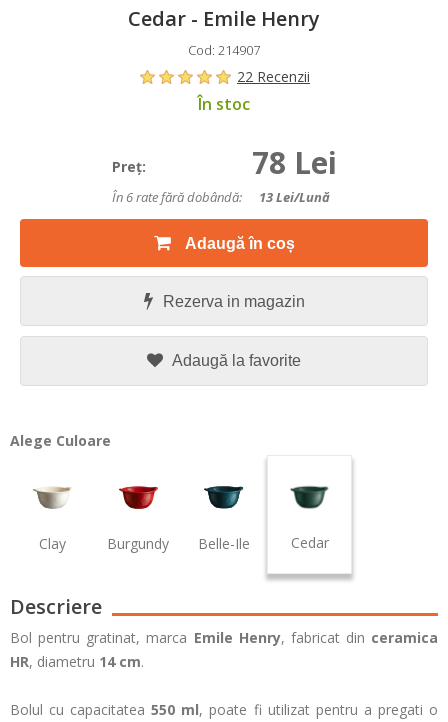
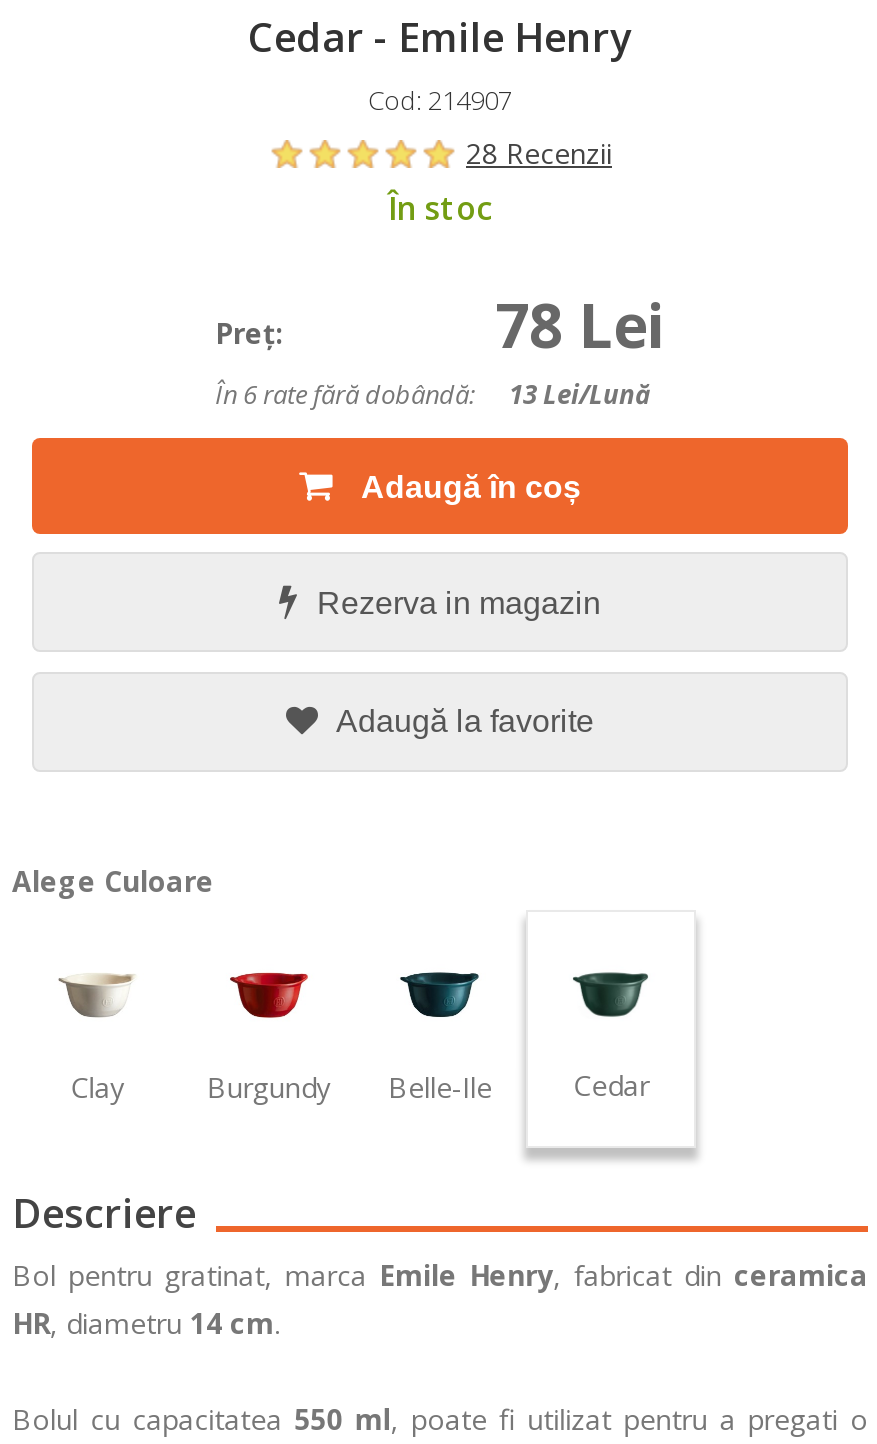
[237,67,310,86] 22 Recenzii -> [466,134,612,172] 28 Recenzii

